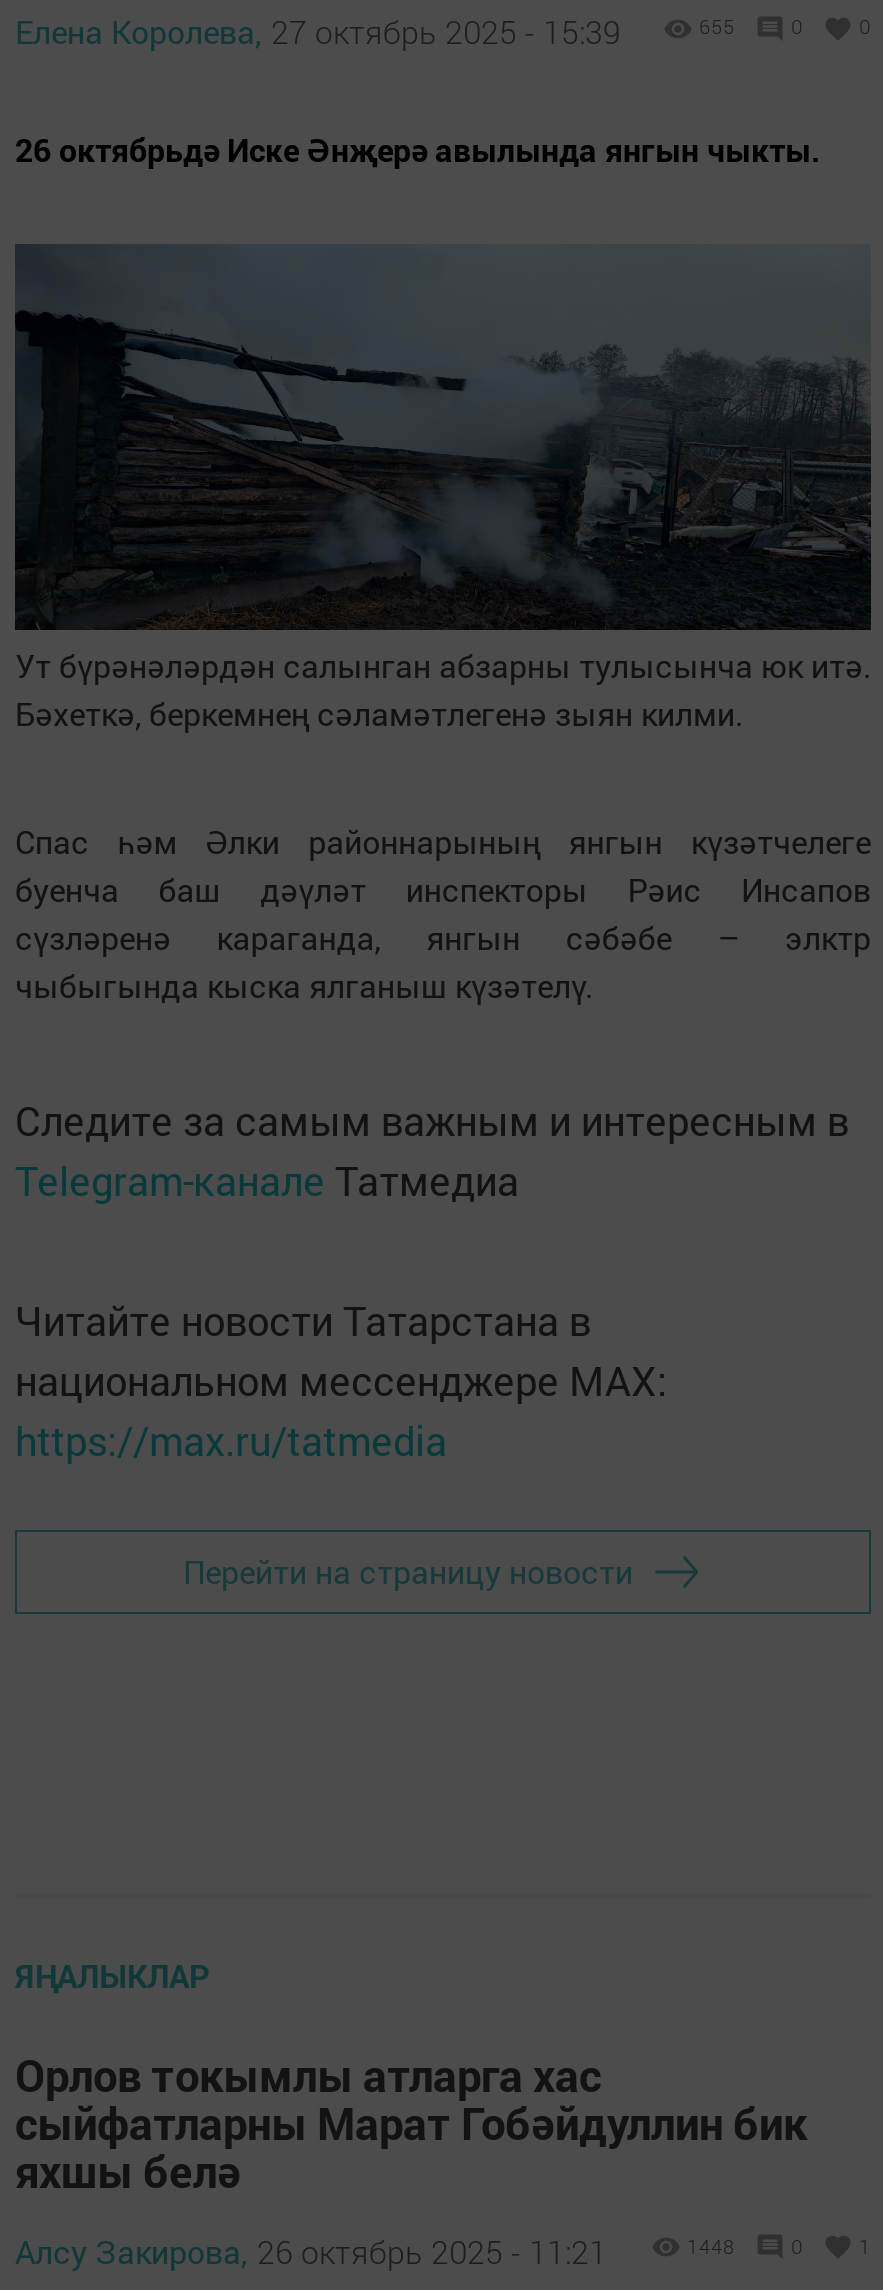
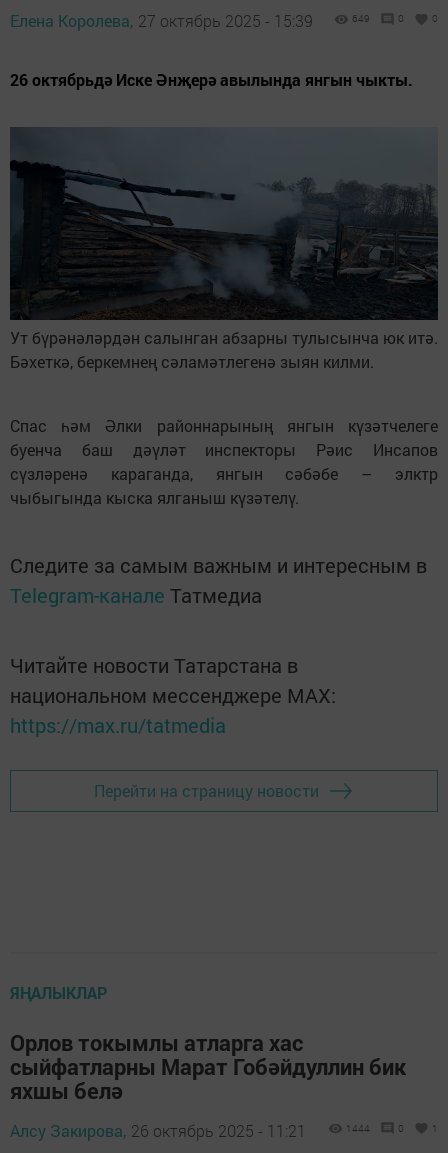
[699,14,735,40] 655 -> [352,12,370,25] 649
[687,2233,735,2259] 1448 -> [346,1122,370,1135] 1444

